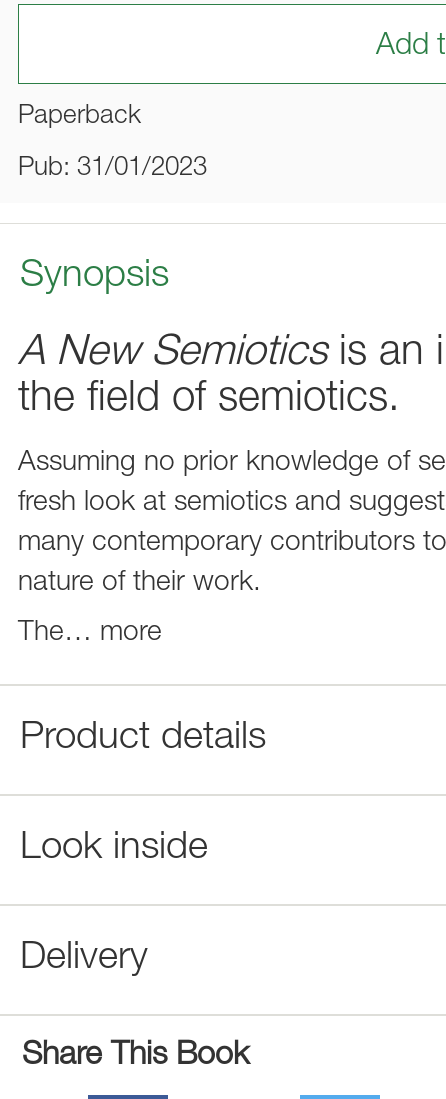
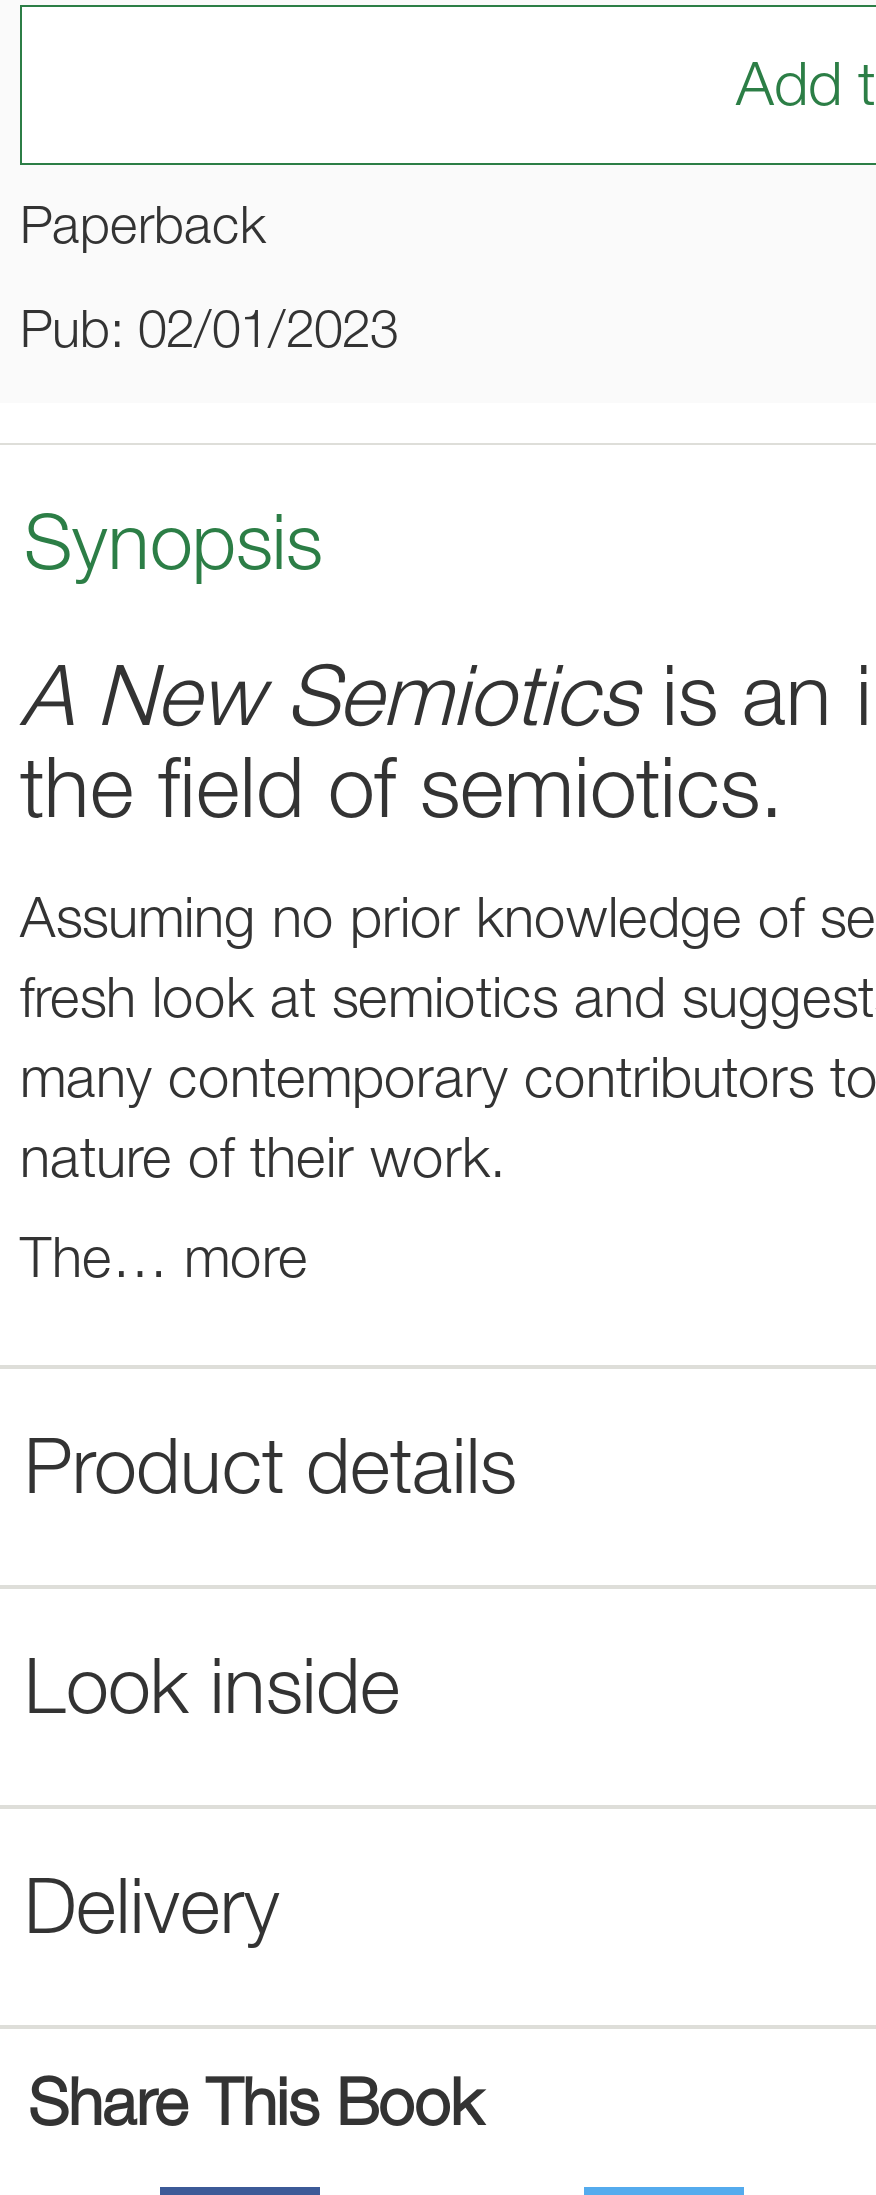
[18,156,207,182] Pub: 31/01/2023 -> [20,310,398,362] Pub: 02/01/2023

